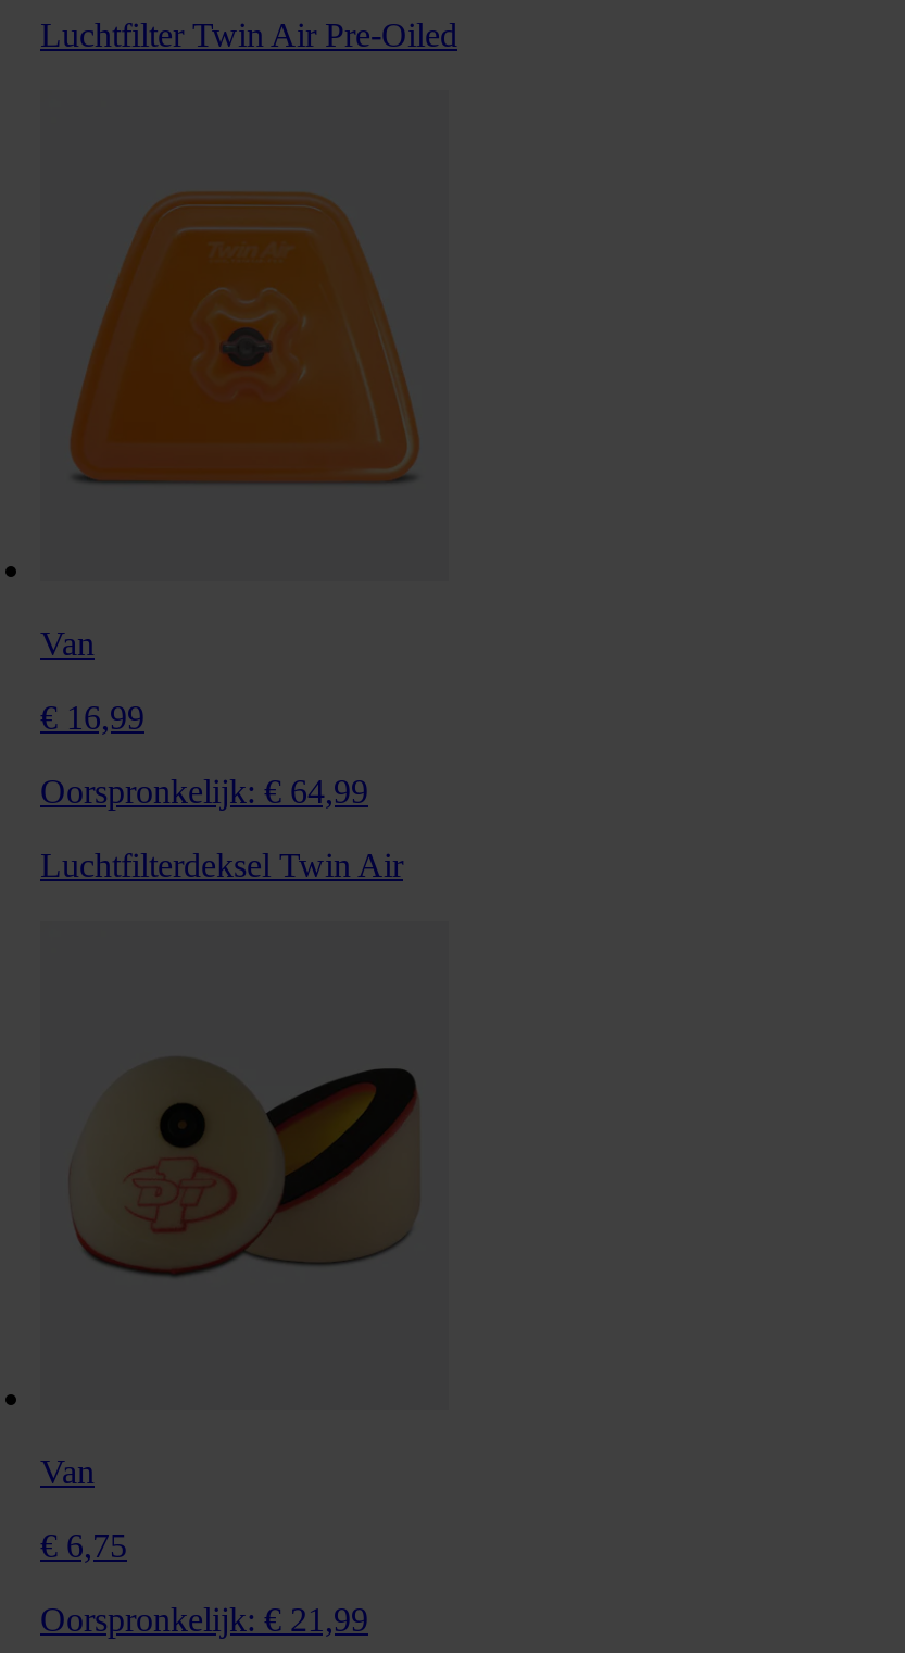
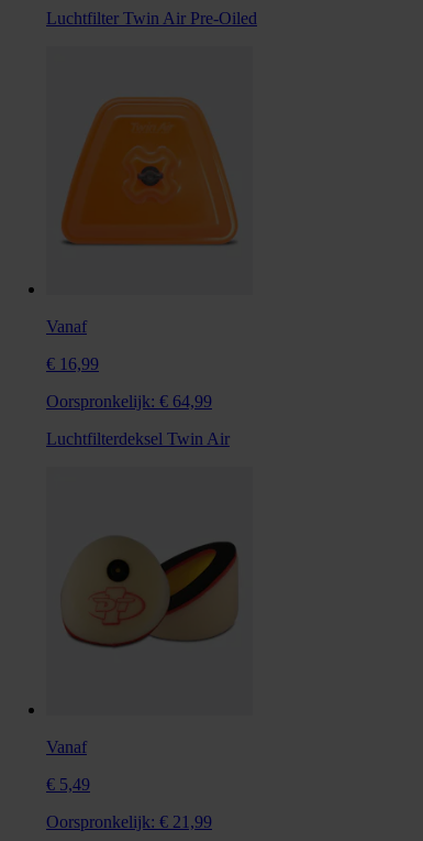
[40,624,95,661] Van -> [46,317,87,336] Vanaf
[40,1454,95,1491] Van -> [46,737,87,756] Vanaf
[40,1528,127,1565] € 6,75 -> [46,775,90,794] € 5,49

